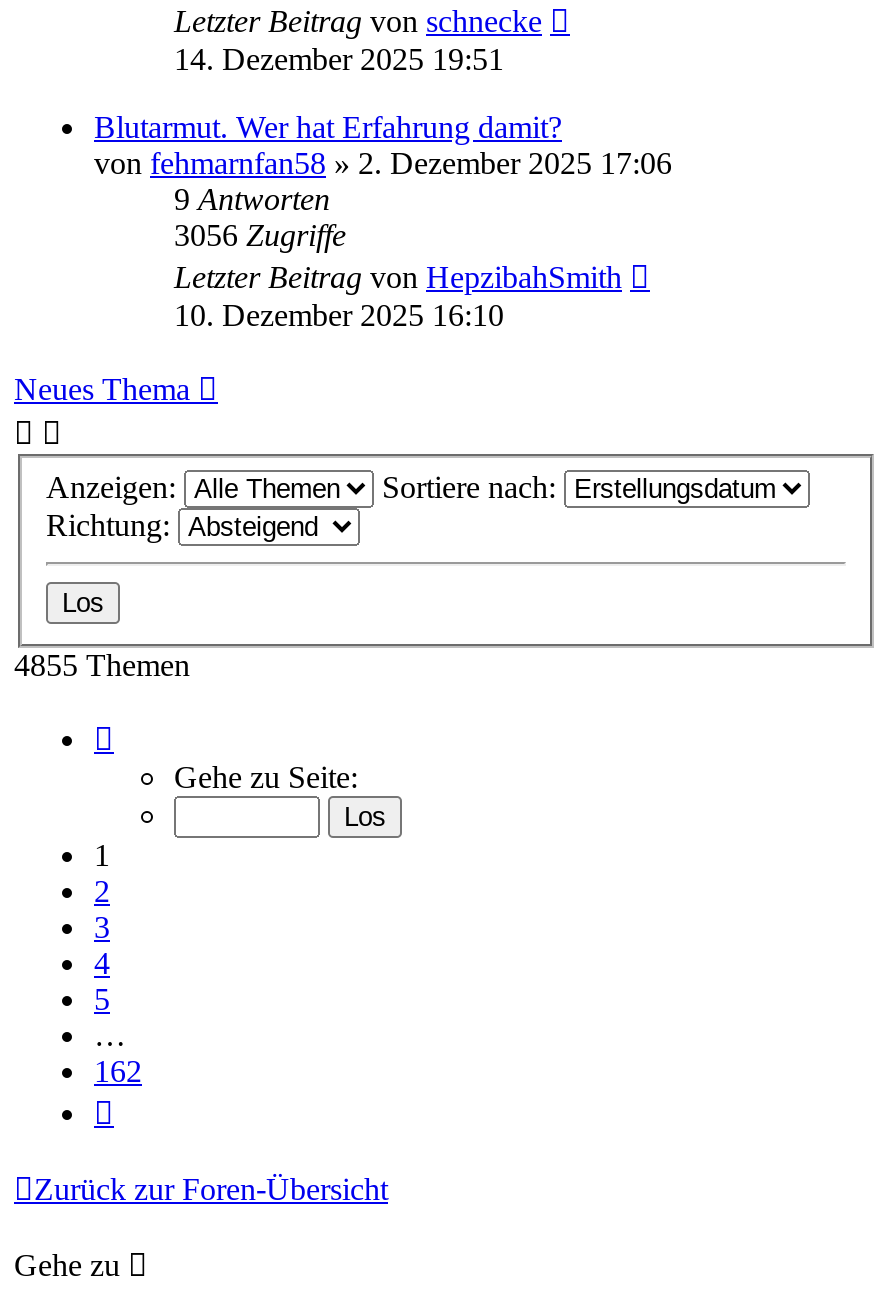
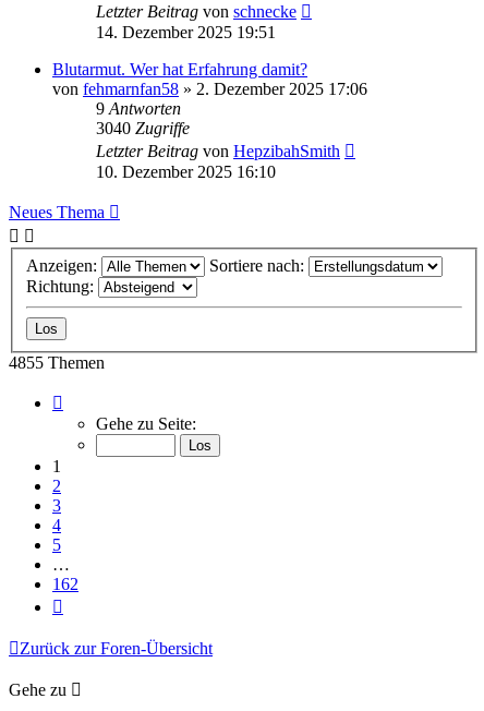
[174,219,346,253] 3056 Zugriffe -> [96,119,190,138] 3040 Zugriffe

